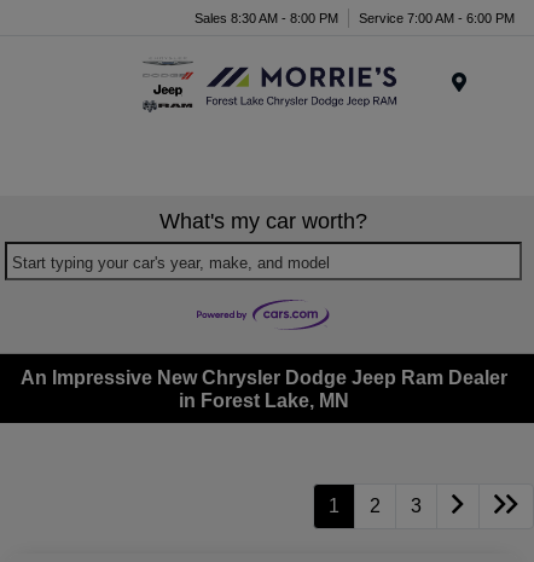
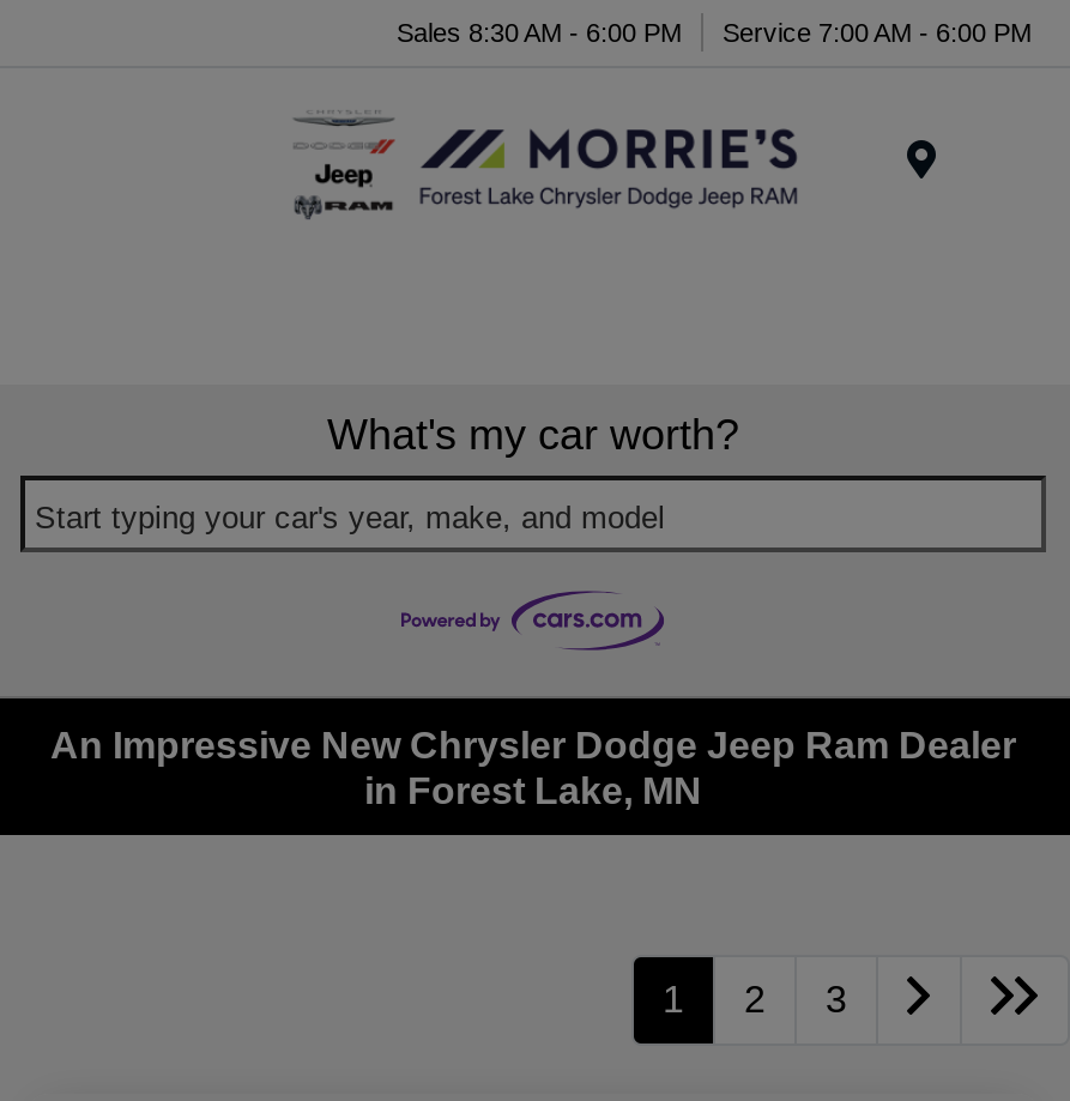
[195,10,515,25] Sales 8:30 AM - 8:00 PM Service 7:00 AM - 6:00 PM -> [397,17,1032,46] Sales 8:30 AM - 6:00 PM Service 7:00 AM - 6:00 PM

